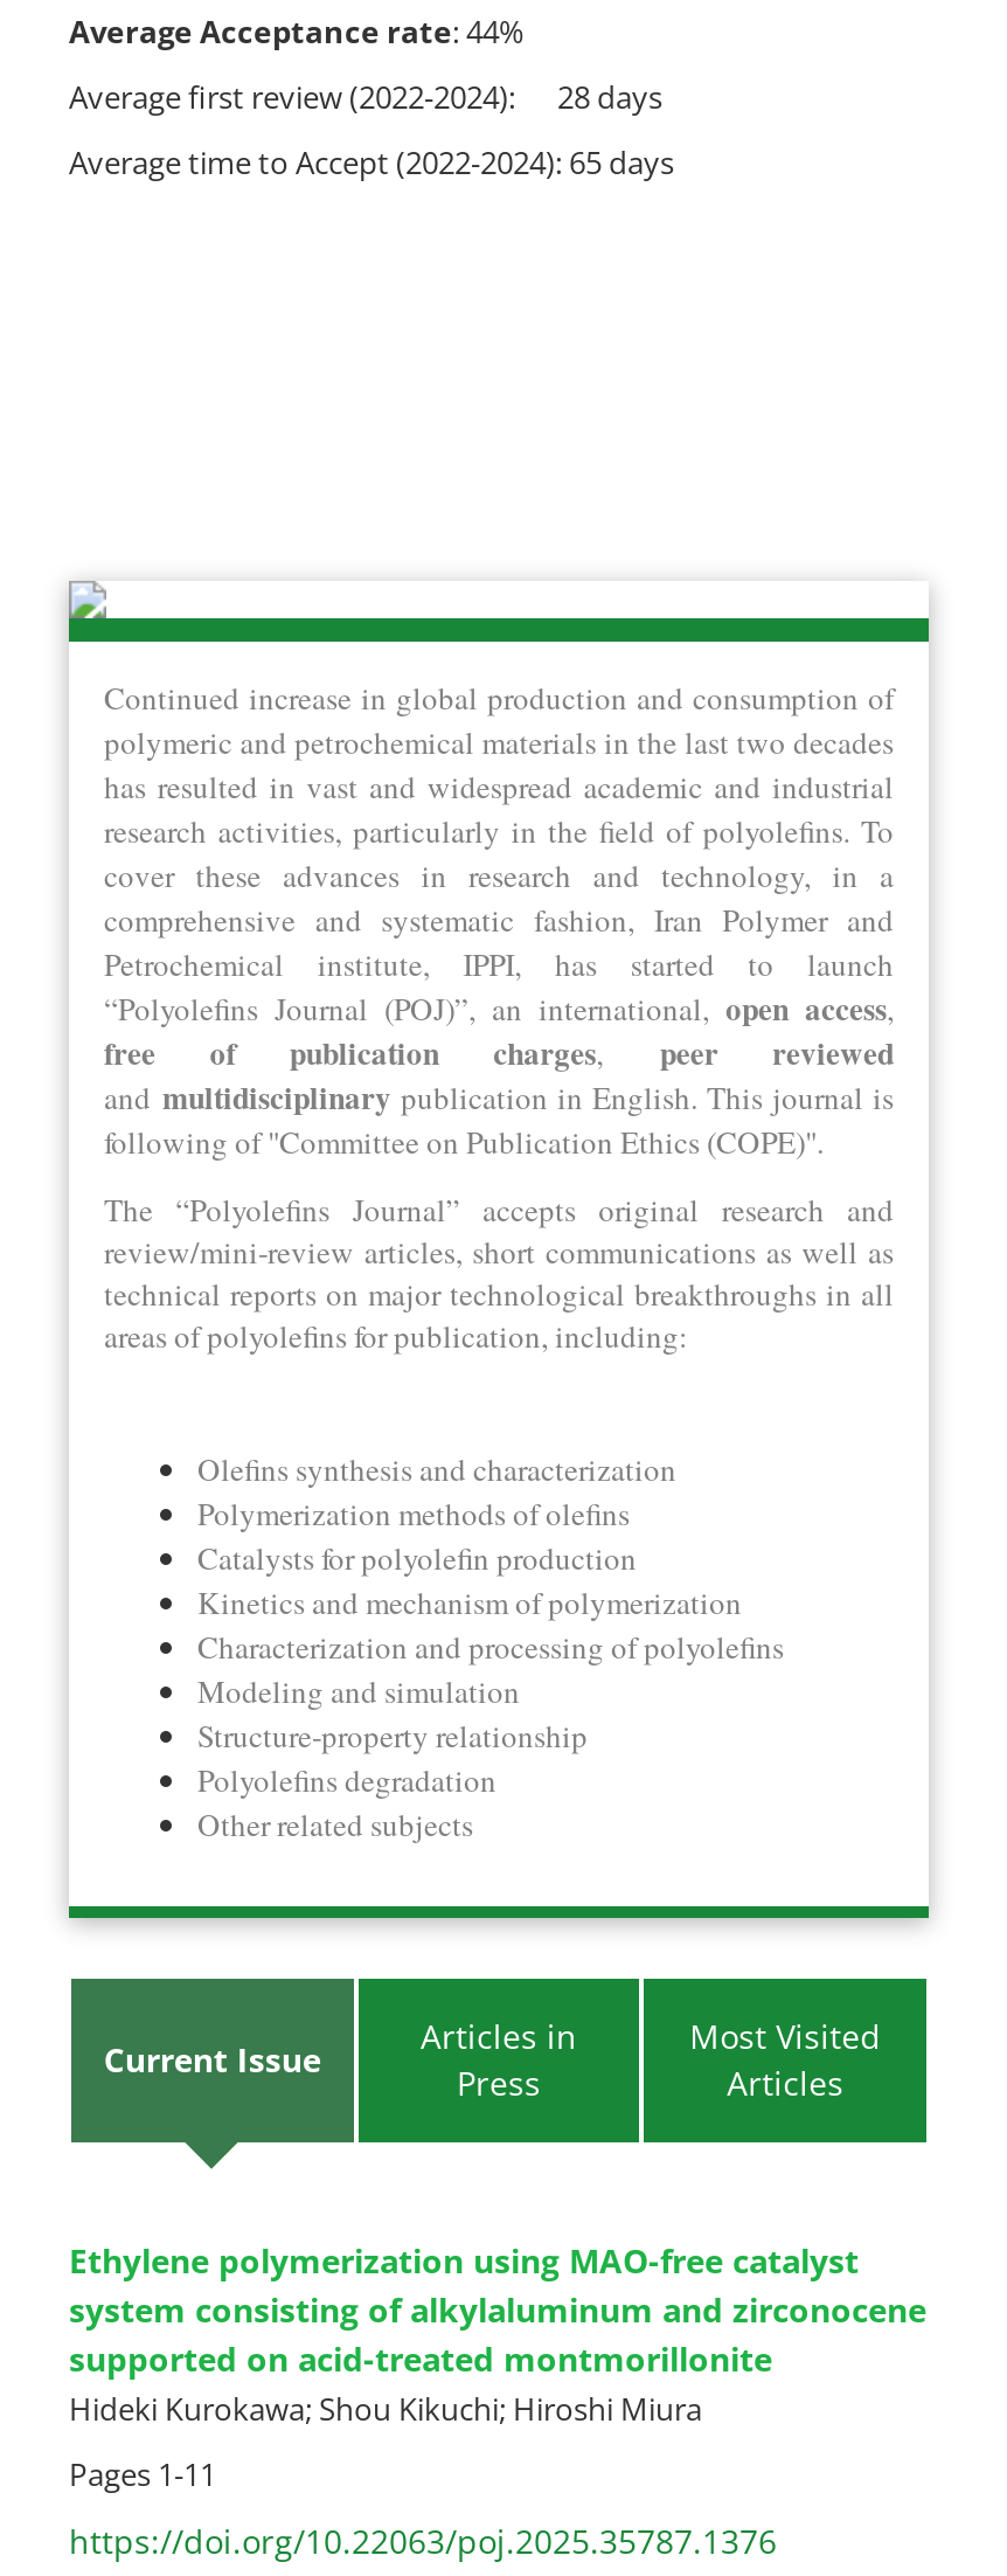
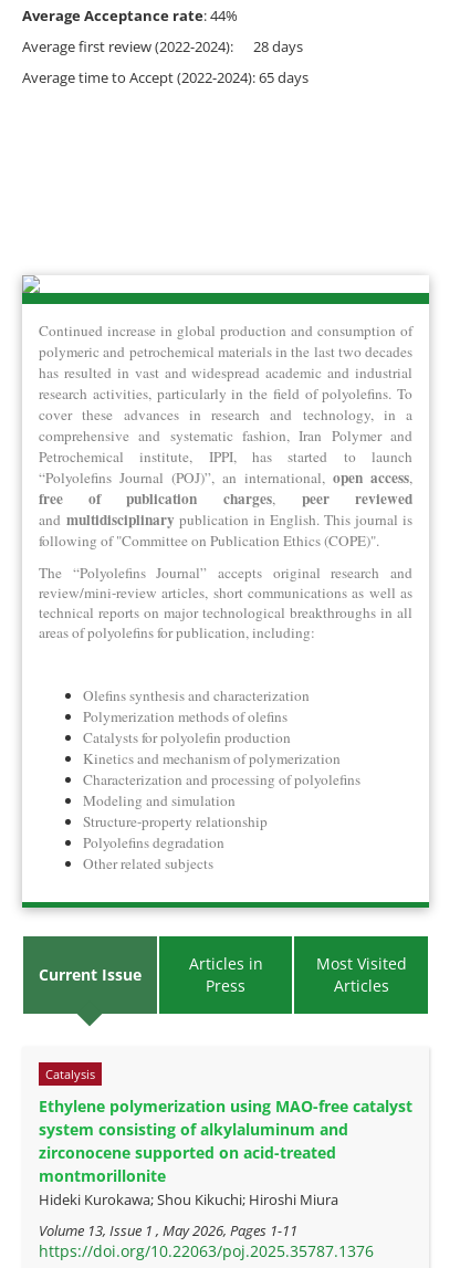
none -> [45,1066,95,1082] Catalysis
[69,2453,216,2495] Pages 1-11 -> [39,1220,297,1240] Volume 13, Issue 1 , May 2026, Pages 1-11

